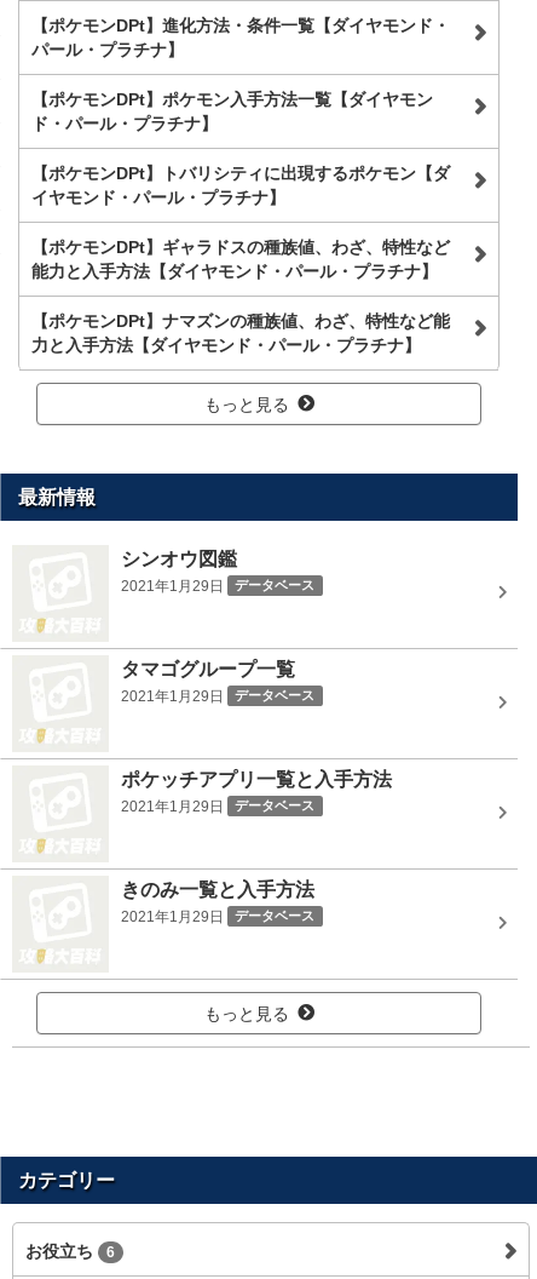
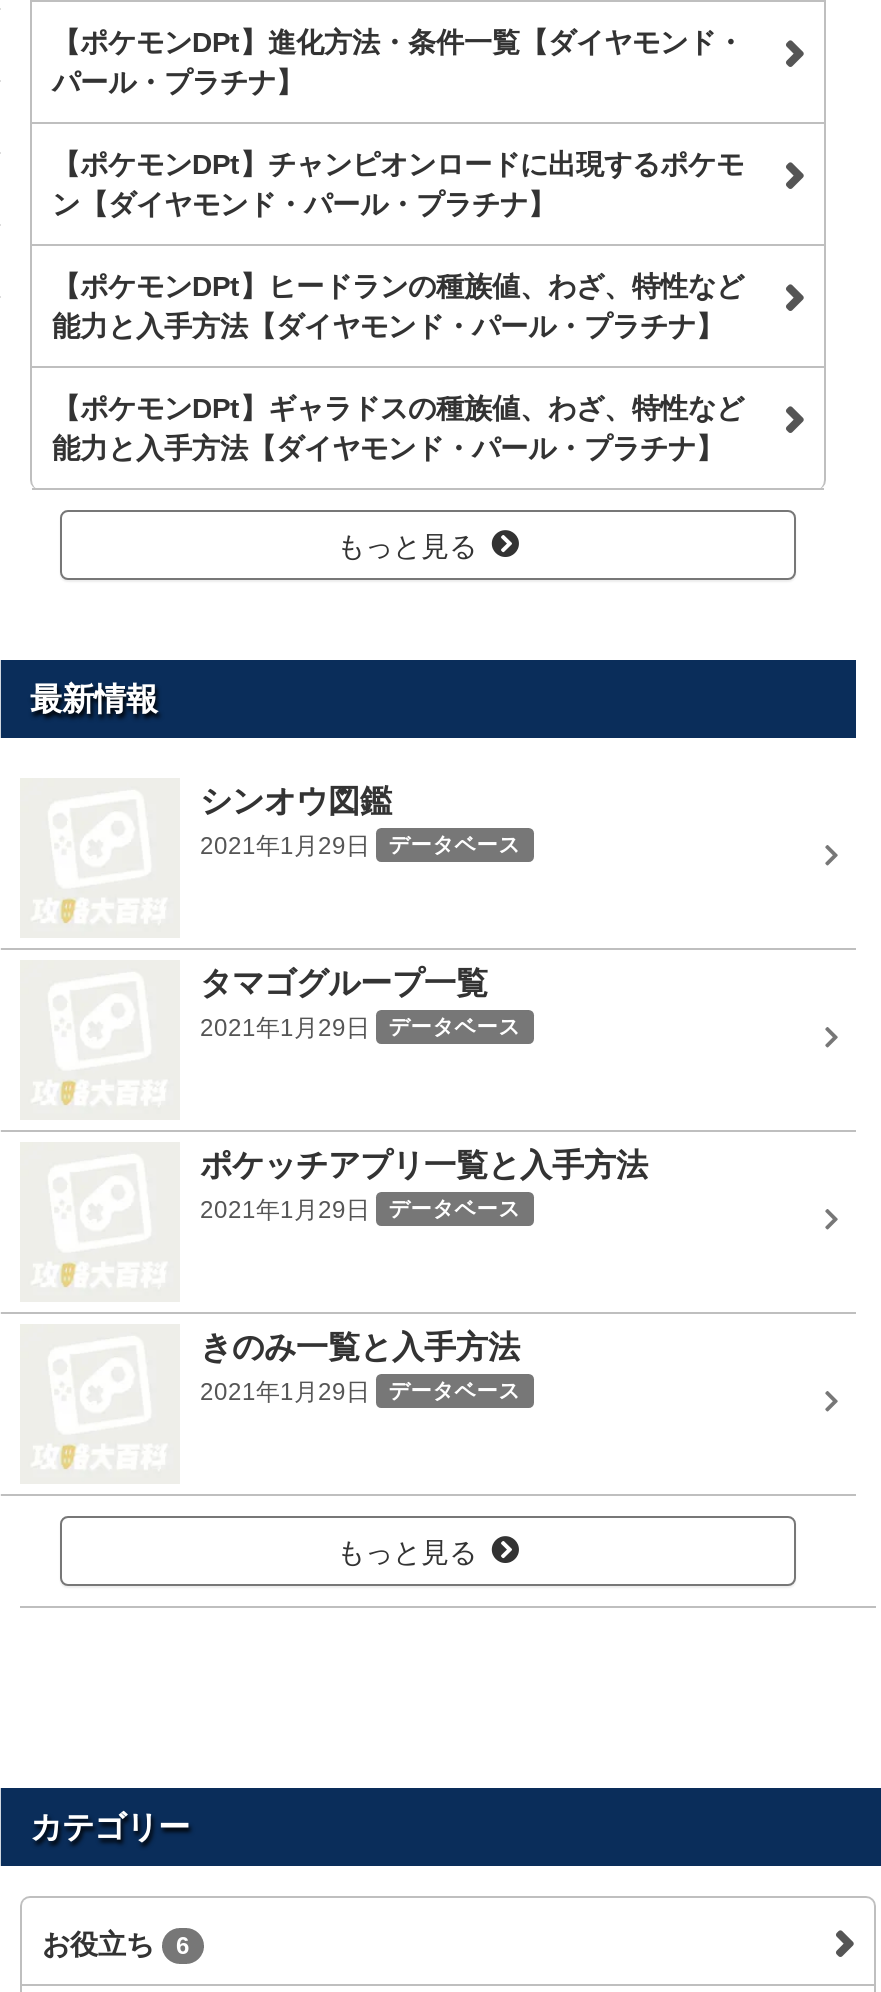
[31,89,433,133] 【ポケモンDPt】ポケモン入手方法一覧【ダイヤモン | ド・パール・プラチナ】 -> [52,148,744,220] 【ポケモンDPt】チャンピオンロードに出現するポケモ | ン【ダイヤモンド・パール・プラチナ】
[31,163,450,207] 【ポケモンDPt】トバリシティに出現するポケモン【ダ | イヤモンド・パール・プラチナ】 -> [52,270,744,342] 【ポケモンDPt】ヒードランの種族値、わざ、特性など | 能力と入手方法【ダイヤモンド・パール・プラチナ】
[31,311,450,355] 【ポケモンDPt】ナマズンの種族値、わざ、特性など能 | 力と入手方法【ダイヤモンド・パール・プラチナ】 -> none

